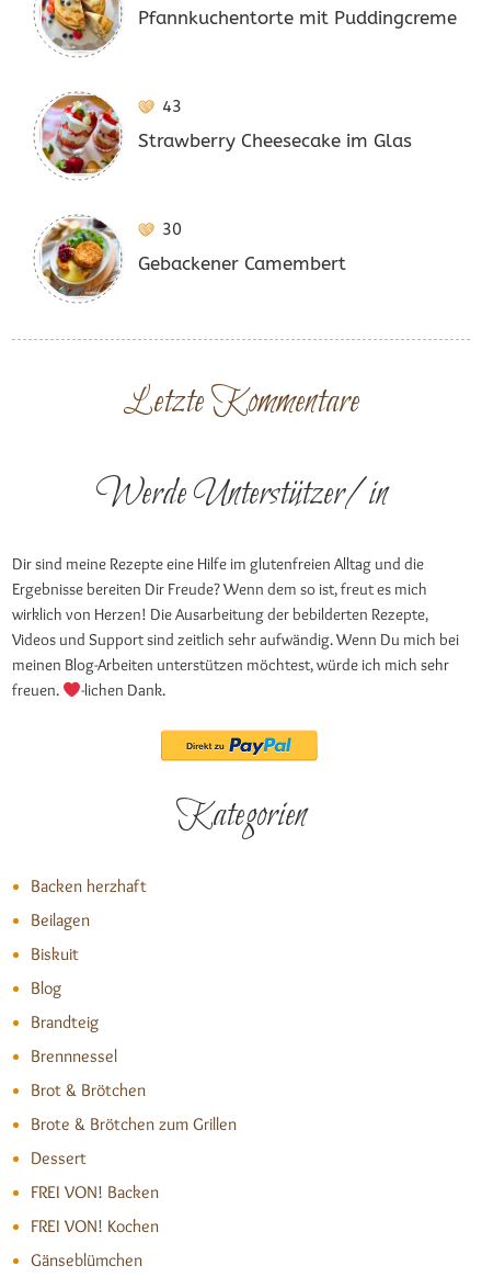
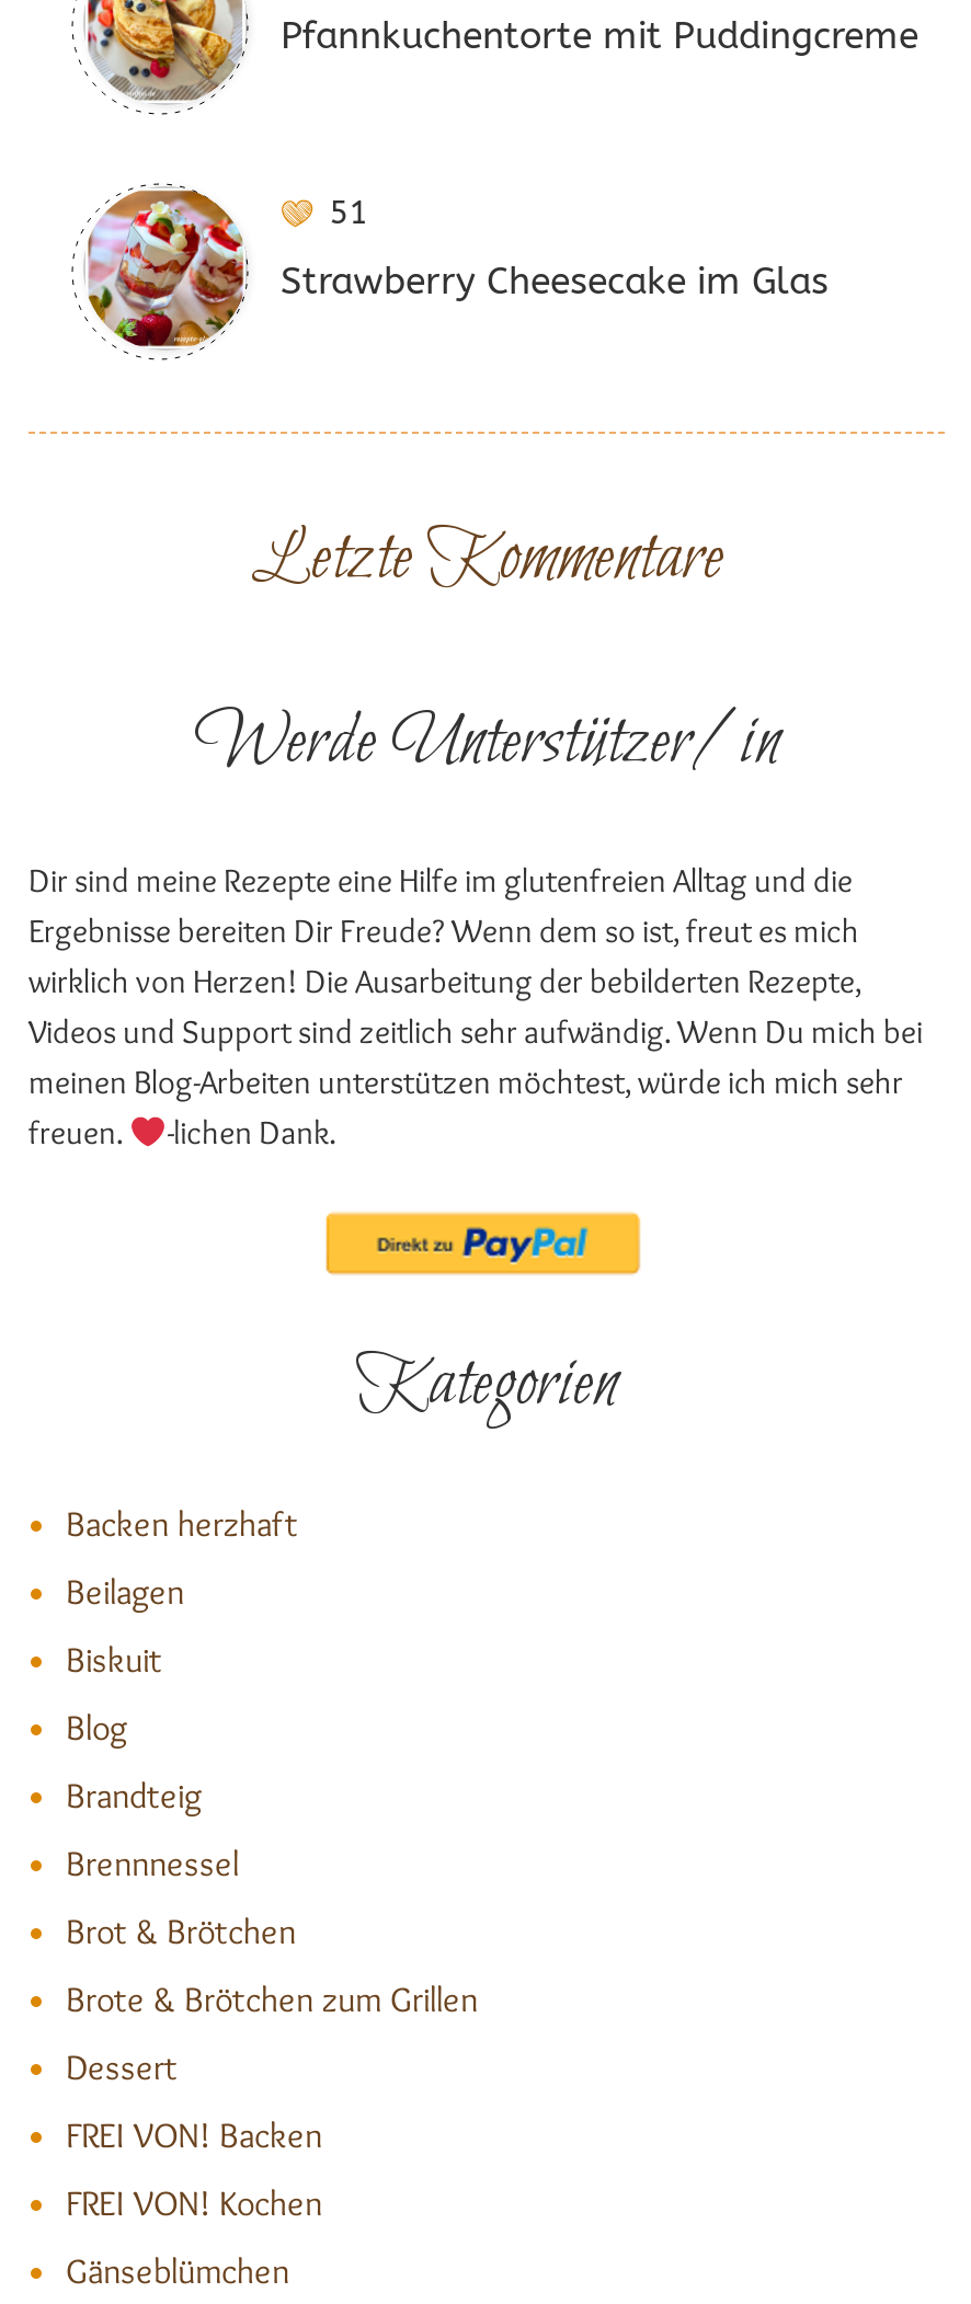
[162,97,182,116] 43 -> [329,193,368,232] 51
[42,217,346,297] [image] | 30 | Gebackener Camembert -> none

